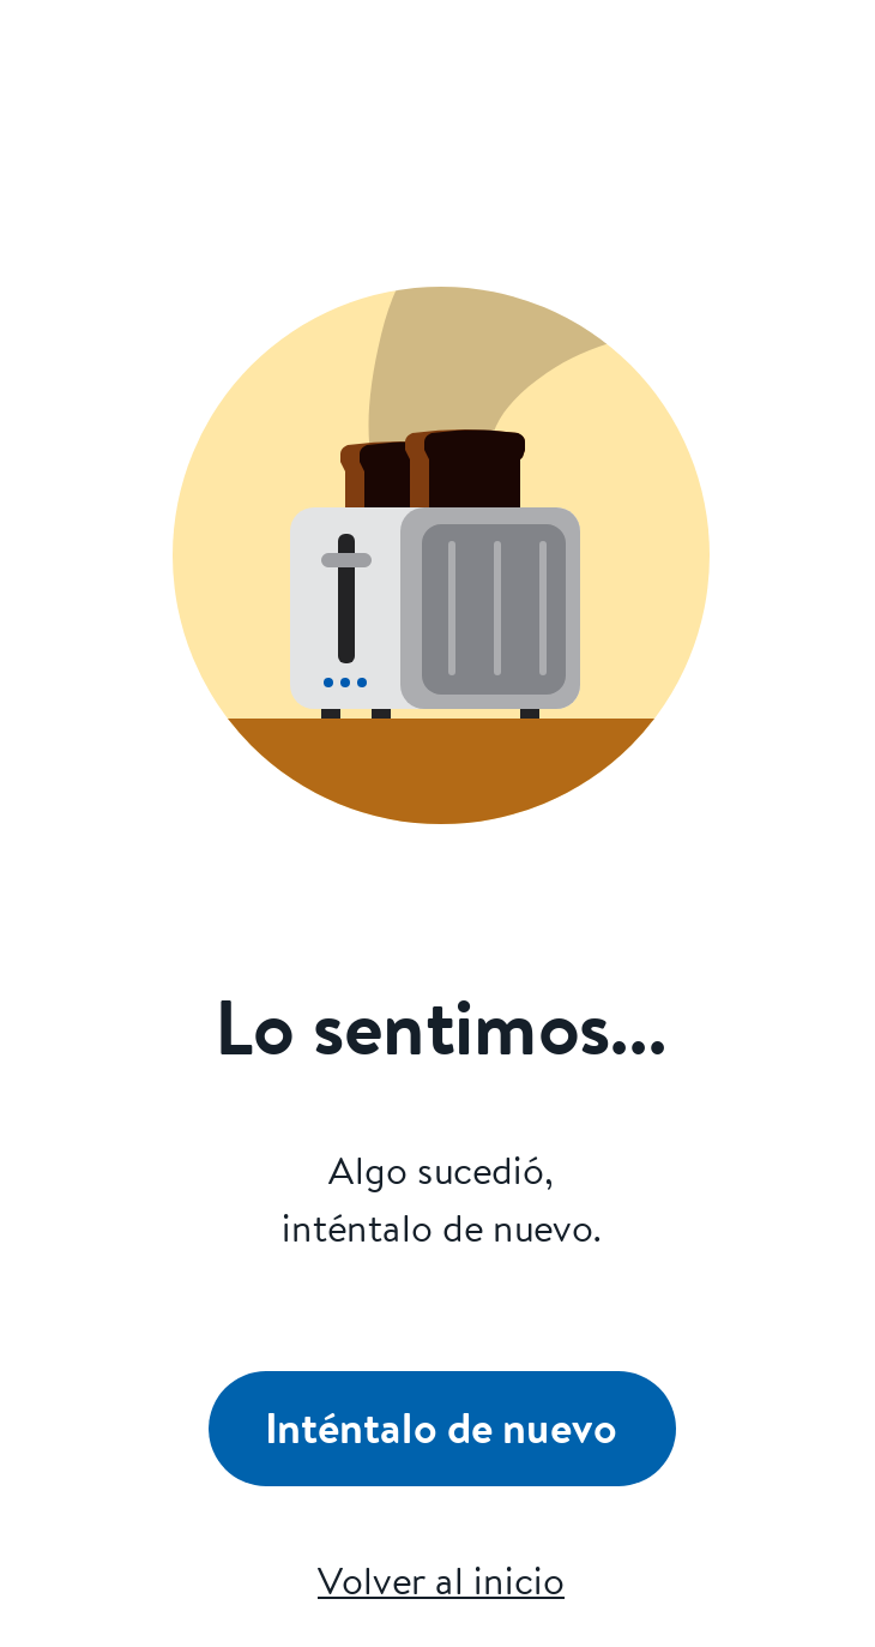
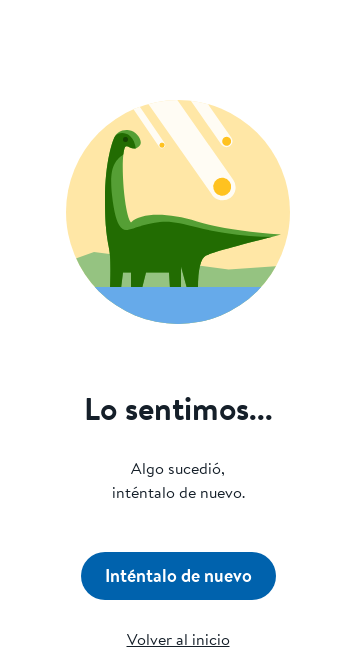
[199,287,678,826] [image] -> [76,101,280,325] [image]

